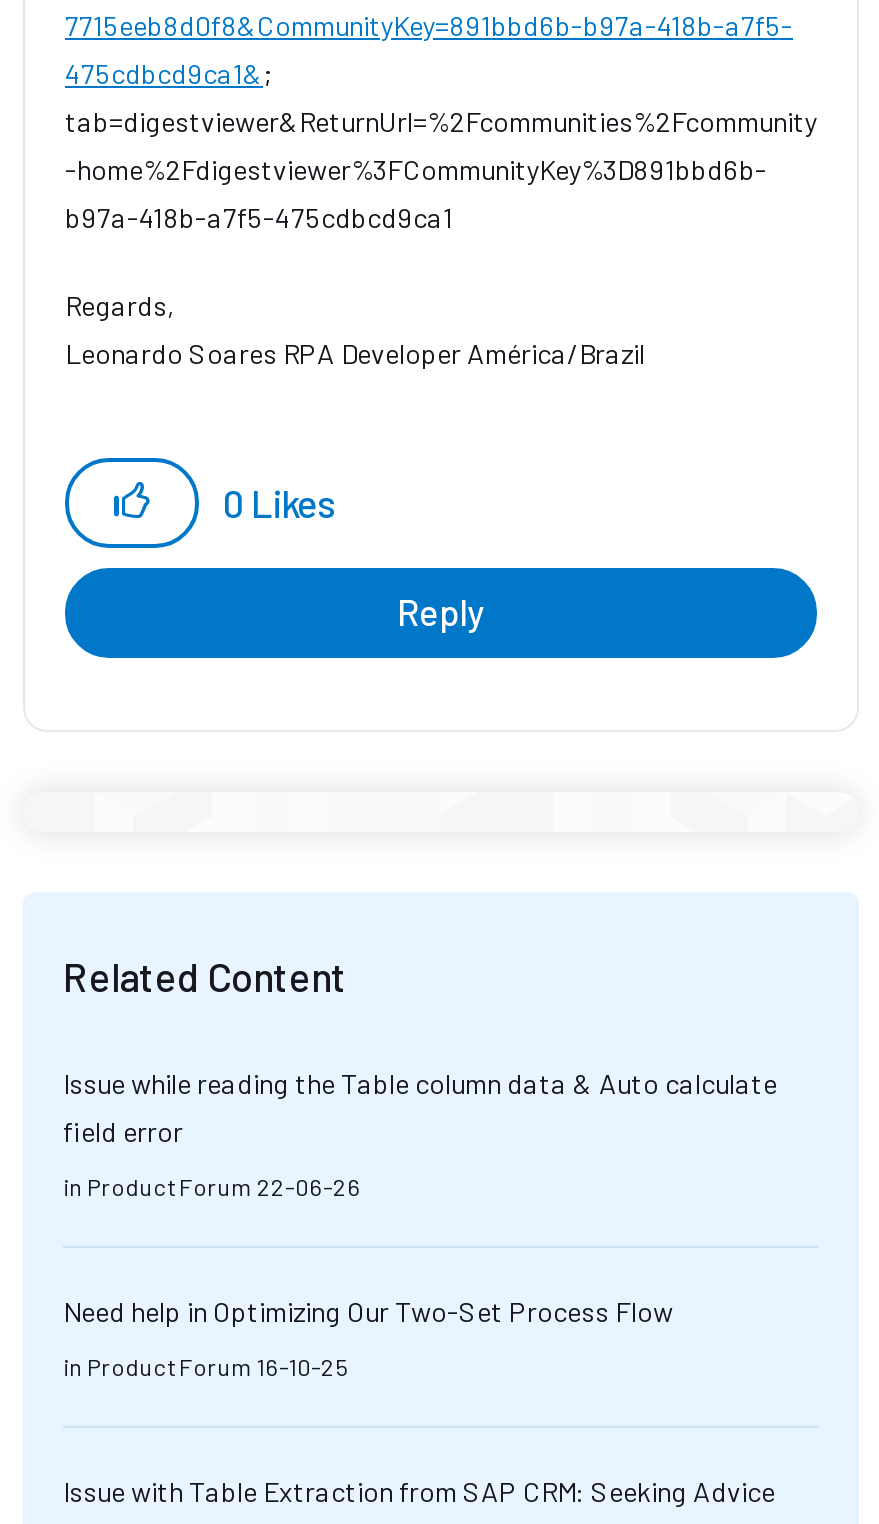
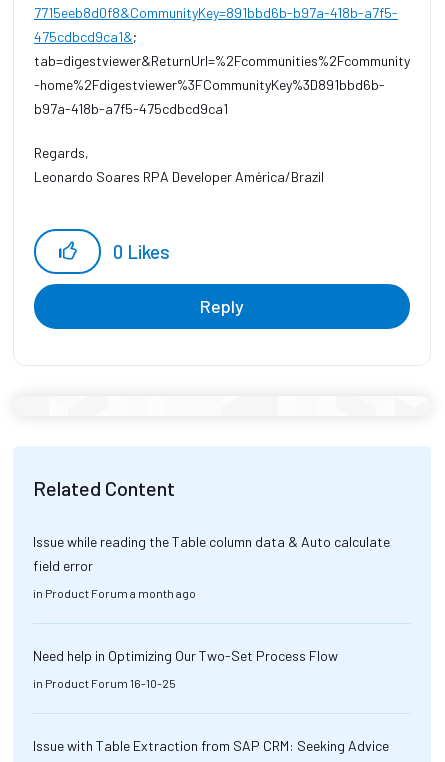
[63,1173,361,1201] in Product Forum 22-06-26 -> [33,586,196,600] in Product Forum a month ago

